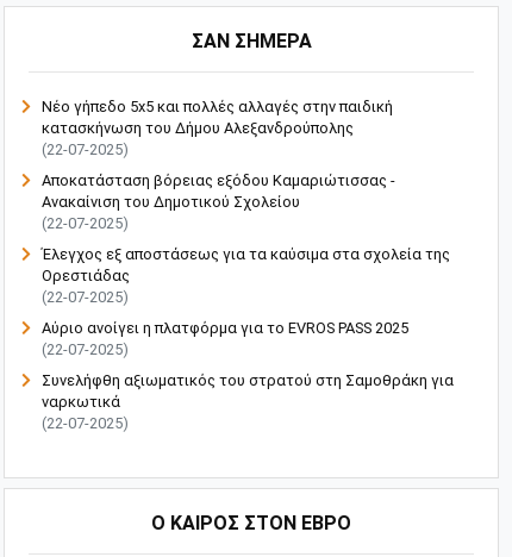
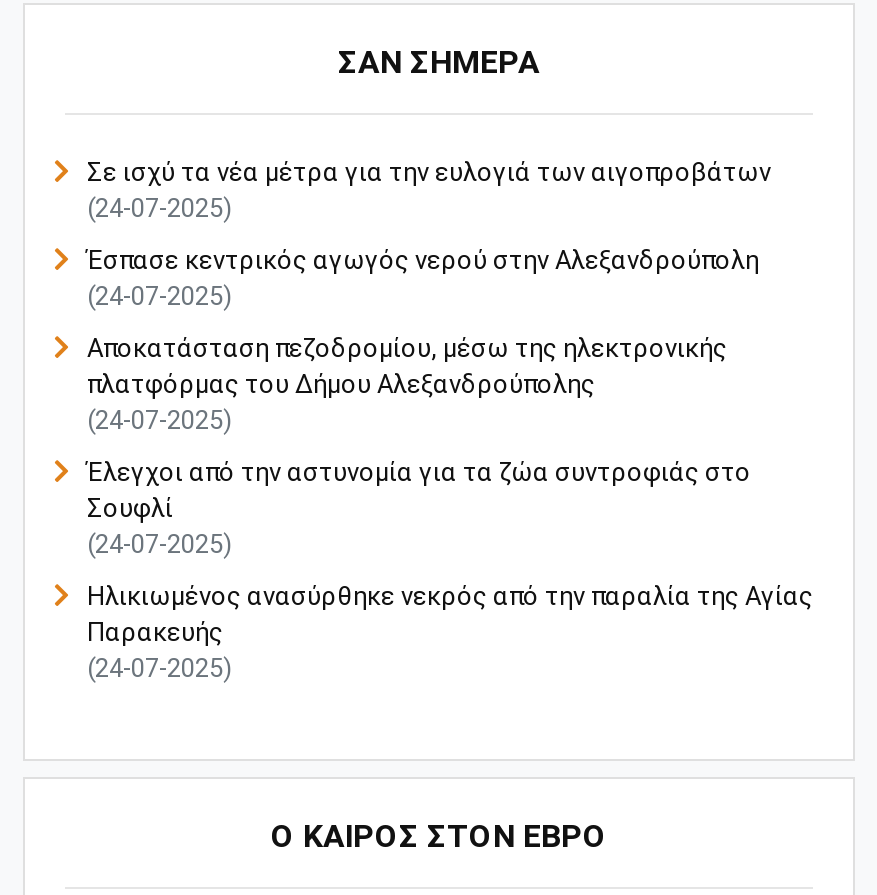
[42,98,393,159] Νέο γήπεδο 5x5 και πολλές αλλαγές στην παιδική | κατασκήνωση του Δήμου Αλεξανδρούπολης | (22-07-2025) -> [87,157,771,223] Σε ισχύ τα νέα μέτρα για την ευλογιά των αιγοπροβάτων | (24-07-2025)
[42,172,395,233] Αποκατάσταση βόρειας εξόδου Καμαριώτισσας - | Ανακαίνιση του Δημοτικού Σχολείου | (22-07-2025) -> [87,245,759,311] Έσπασε κεντρικός αγωγός νερού στην Αλεξανδρούπολη | (24-07-2025)
[42,246,450,306] Έλεγχος εξ αποστάσεως για τα καύσιμα στα σχολεία της | Ορεστιάδας | (22-07-2025) -> [87,333,727,435] Αποκατάσταση πεζοδρομίου, μέσω της ηλεκτρονικής | πλατφόρμας του Δήμου Αλεξανδρούπολης | (24-07-2025)
[42,319,408,359] Αύριο ανοίγει η πλατφόρμα για το EVROS PASS 2025 | (22-07-2025) -> [87,457,751,559] Έλεγχοι από την αστυνομία για τα ζώα συντροφιάς στο | Σουφλί | (24-07-2025)
[42,372,454,433] Συνελήφθη αξιωματικός του στρατού στη Σαμοθράκη για | ναρκωτικά | (22-07-2025) -> [87,581,813,683] Ηλικιωμένος ανασύρθηκε νεκρός από την παραλία της Αγίας | Παρακευής | (24-07-2025)

